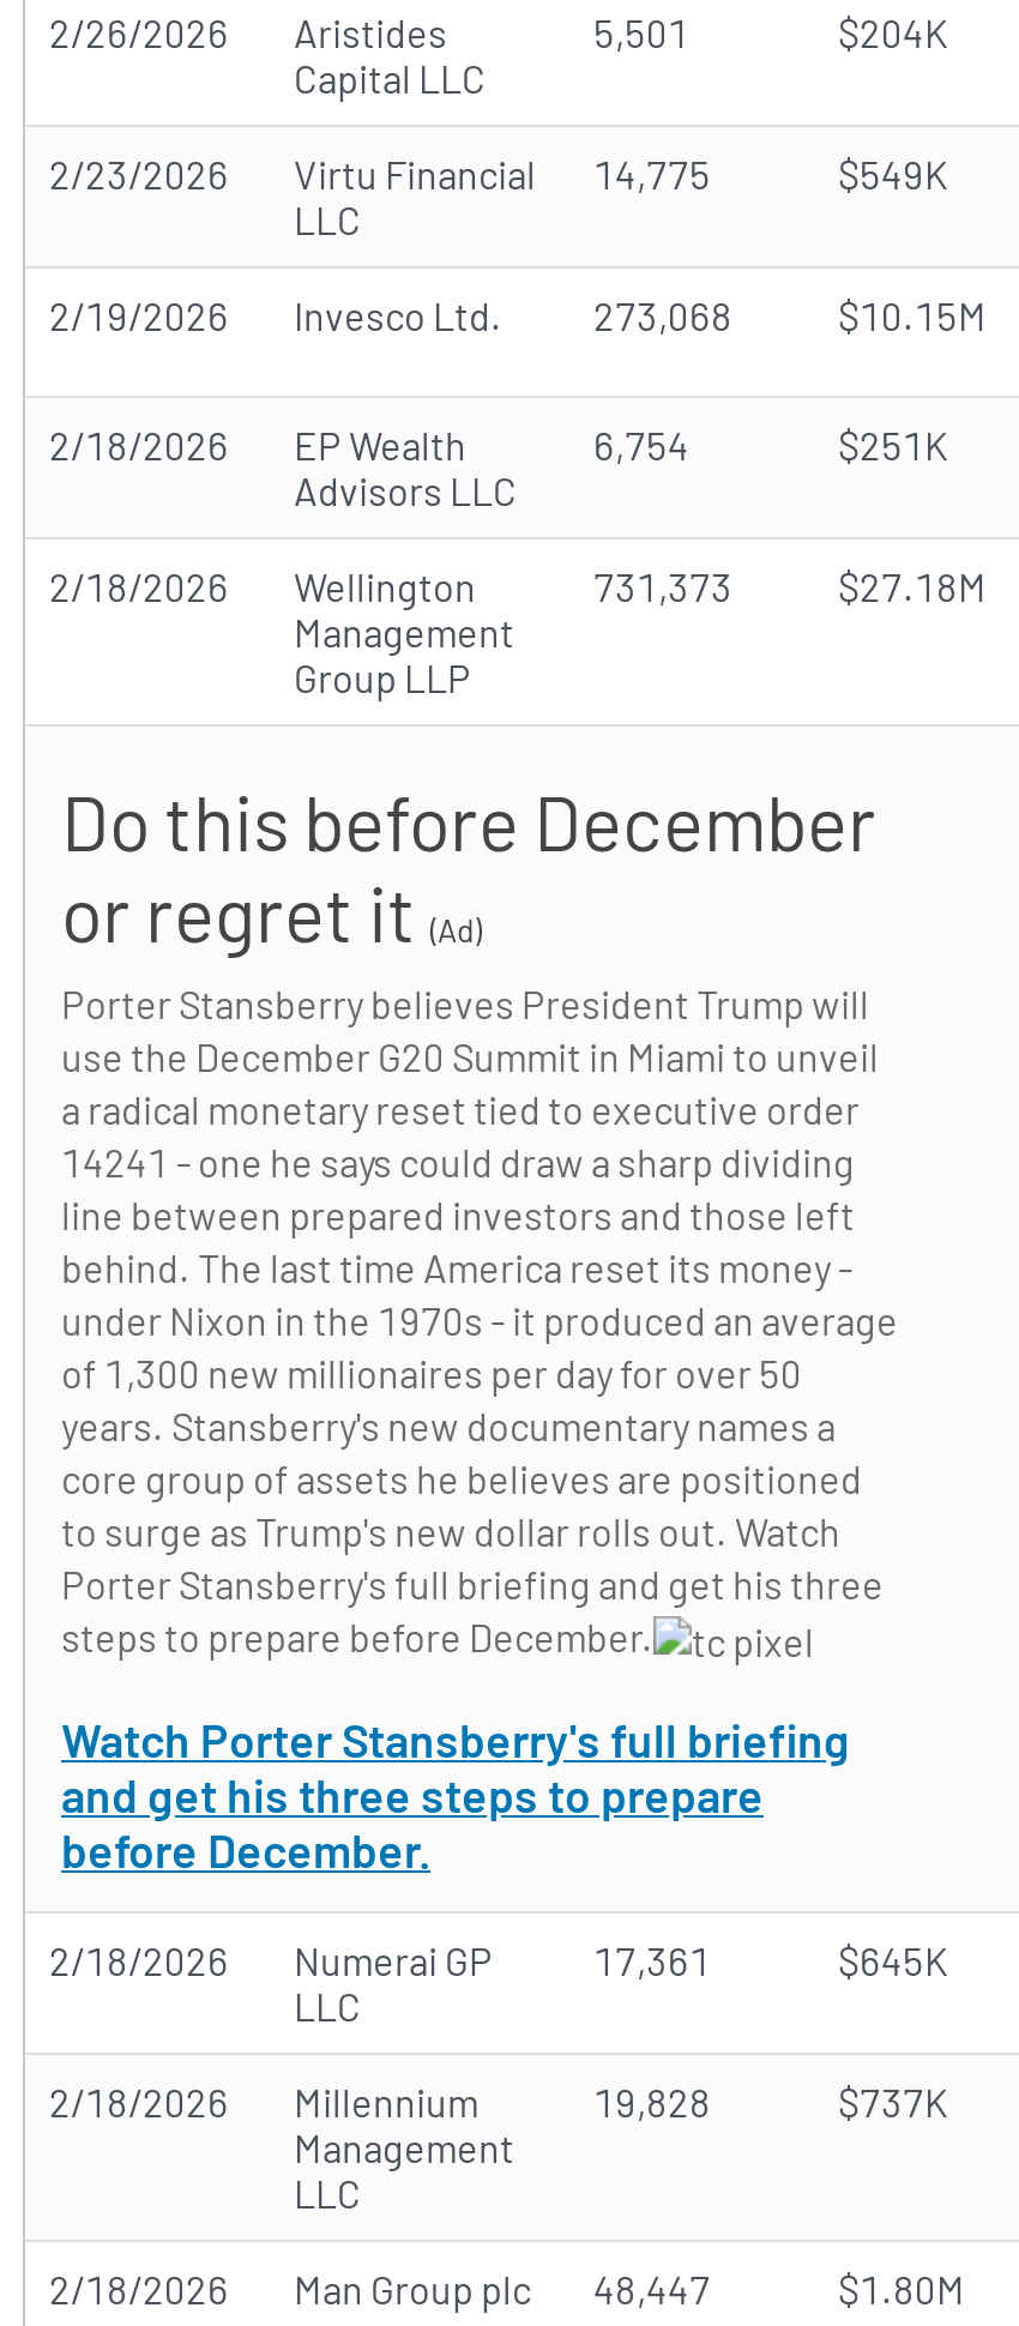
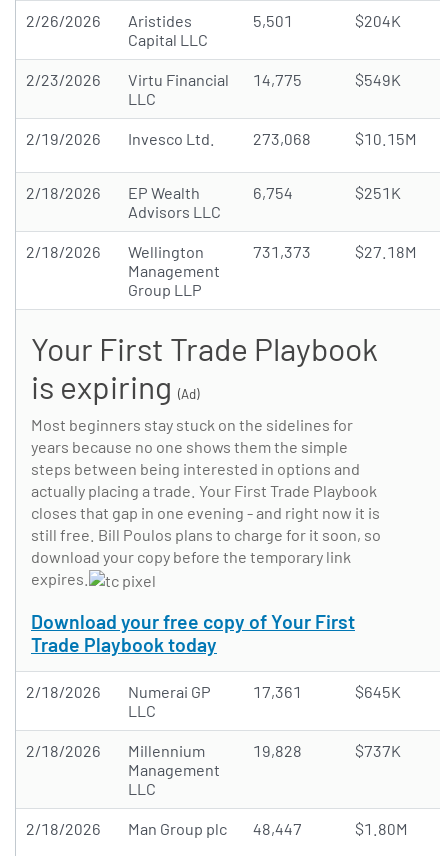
[61,775,898,1660] Do this before December | or regret it (Ad) | Porter Stansberry believes President Trump will | use the December G20 Summit in Miami to unveil | a radical monetary reset tied to executive order | 14241 - one he says could draw a sharp dividing | line between prepared investors and those left | behind. The last time America reset its money - | under Nixon in the 1970s - it produced an average | of 1,300 new millionaires per day for over 50 | years. Stansberry's new documentary names a | core group of assets he believes are positioned | to surge as Trump's new dollar rolls out. Watch | Porter Stansberry's full briefing and get his three | steps to prepare before December. -> [31,329,381,588] Your First Trade Playbook | is expiring (Ad) | Most beginners stay stuck on the sidelines for | years because no one shows them the simple | steps between being interested in options and | actually placing a trade. Your First Trade Playbook | closes that gap in one evening - and right now it is | still free. Bill Poulos plans to charge for it soon, so | download your copy before the temporary link | expires.
[61,1712,850,1878] Watch Porter Stansberry's full briefing | and get his three steps to prepare | before December. -> [31,610,355,656] Download your free copy of Your First | Trade Playbook today

